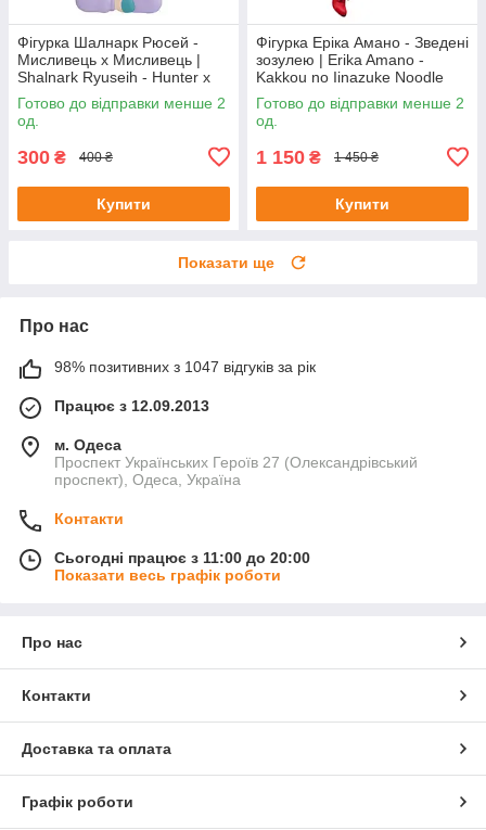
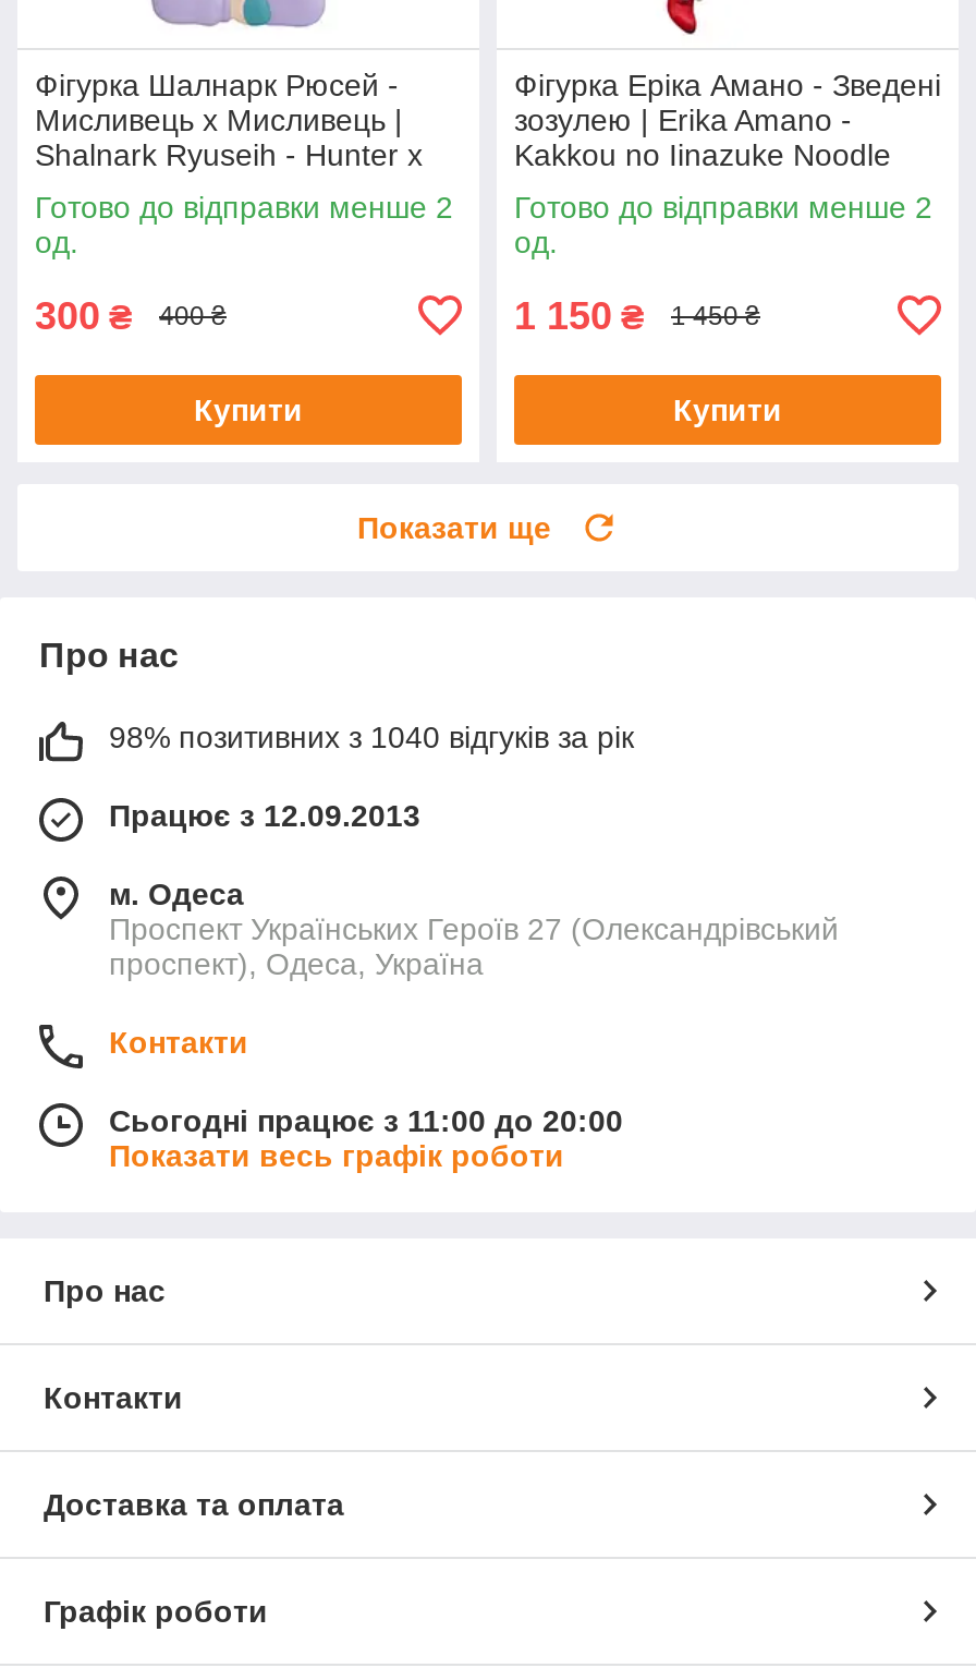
[54,358,316,375] 98% позитивних з 1047 відгуків за рік -> [109,719,634,754] 98% позитивних з 1040 відгуків за рік

